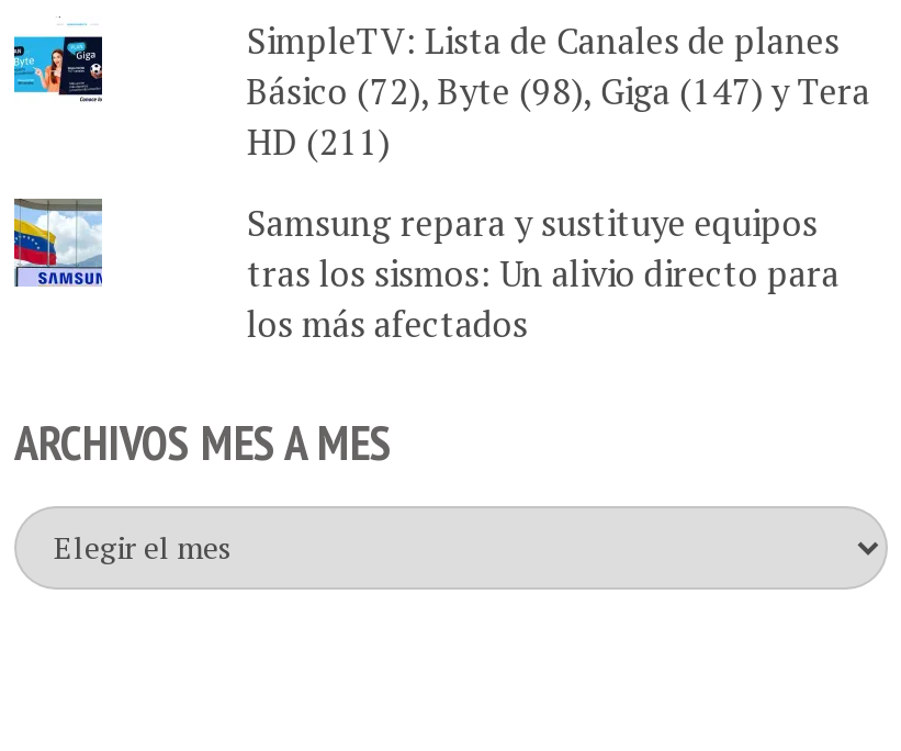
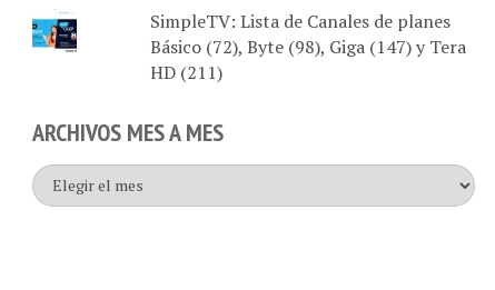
[12,197,104,289] [image] -> none
[247,199,839,348] Samsung repara y sustituye equipos | tras los sismos: Un alivio directo para | los más afectados -> none

